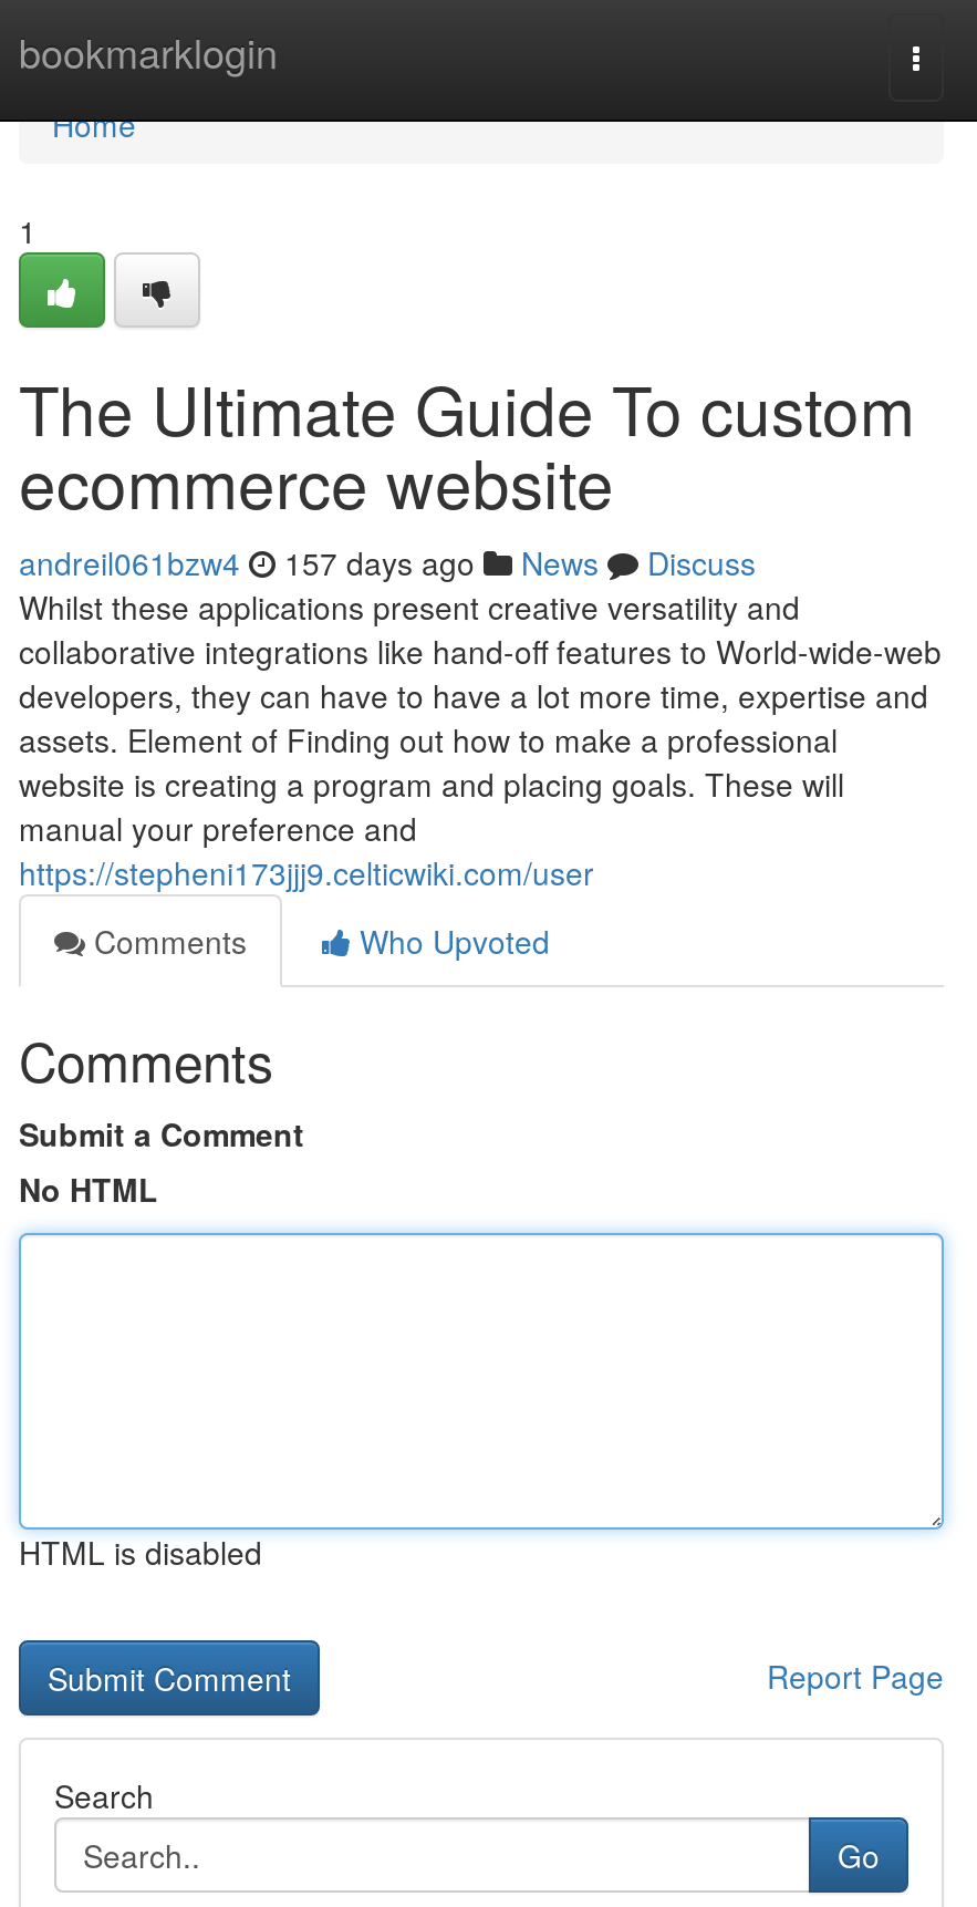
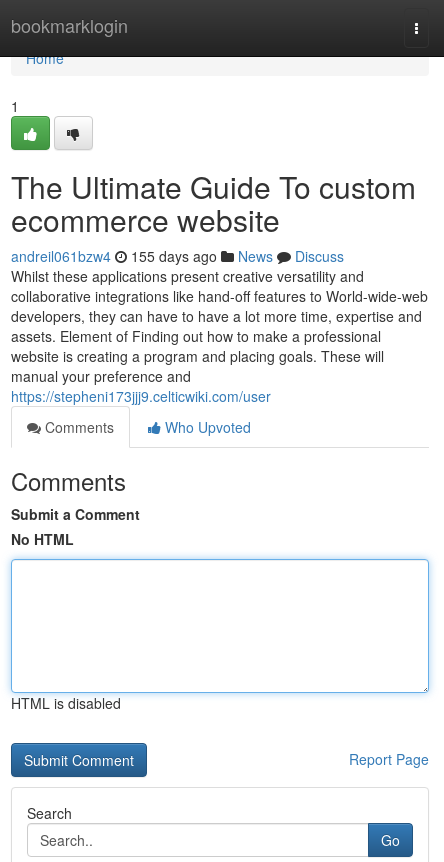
[19,540,756,584] andreil061bzw4 157 days ago News Discuss -> [11,246,344,266] andreil061bzw4 155 days ago News Discuss

